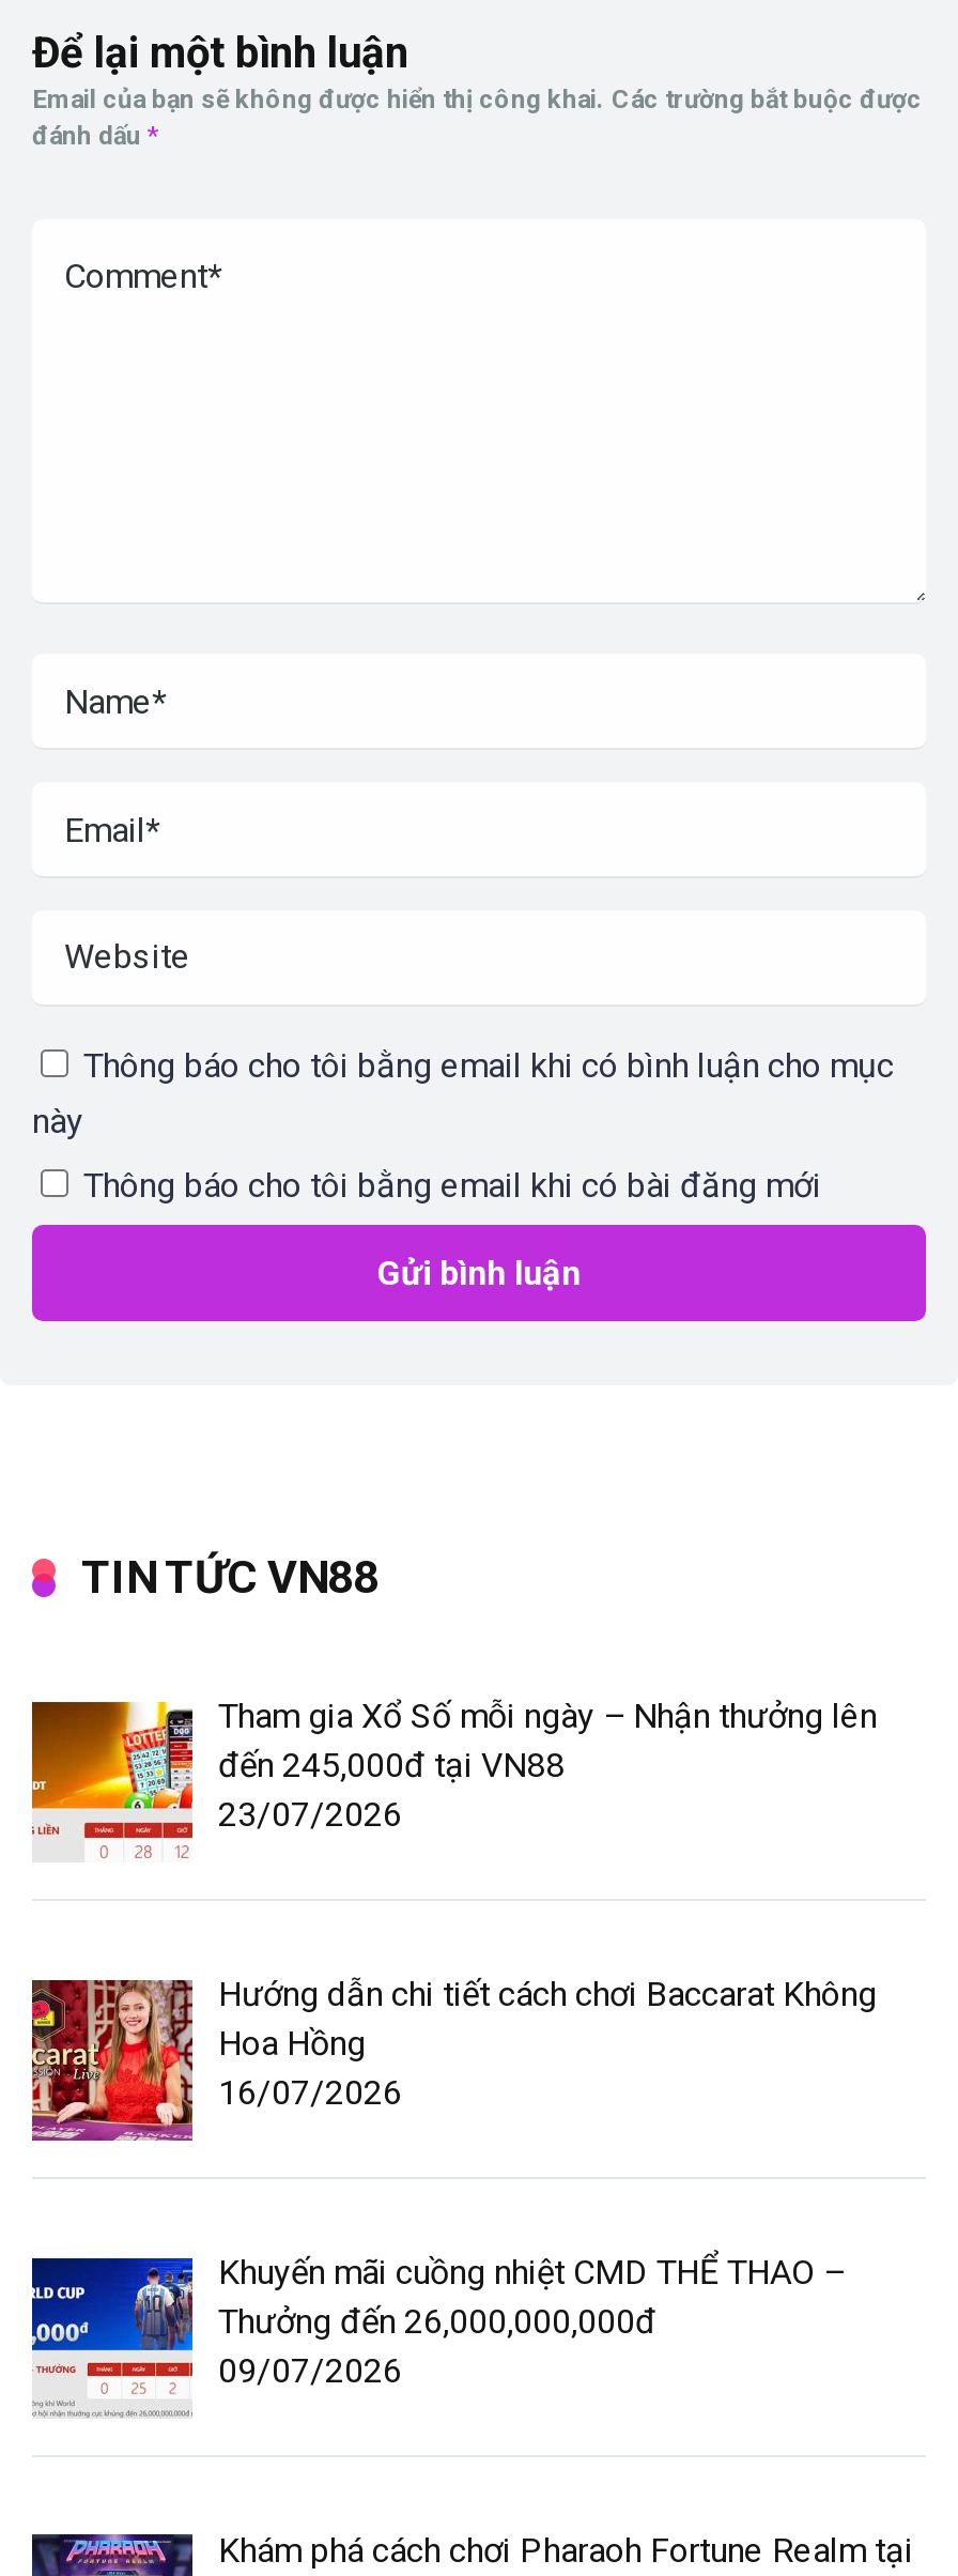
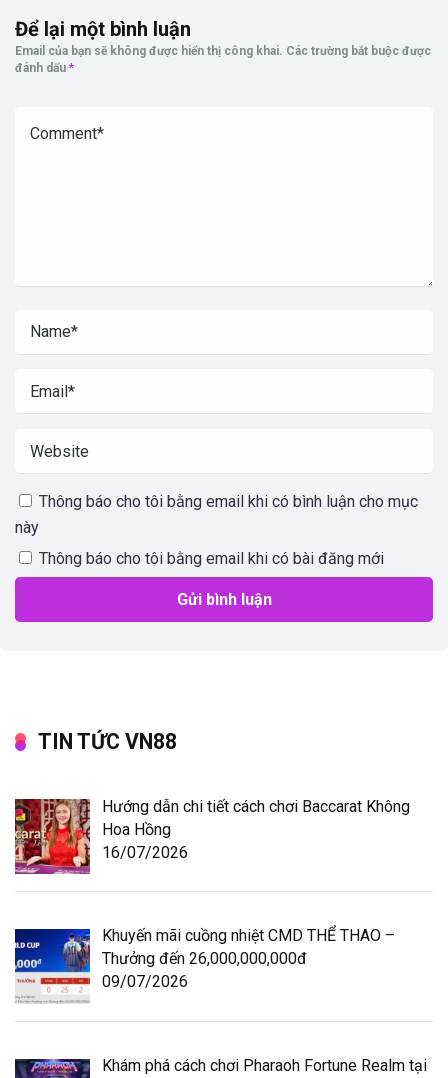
[30,1696,877,1861] [image] | Tham gia Xổ Số mỗi ngày – Nhận thưởng lên | đến 245,000đ tại VN88 | 23/07/2026 -> none

